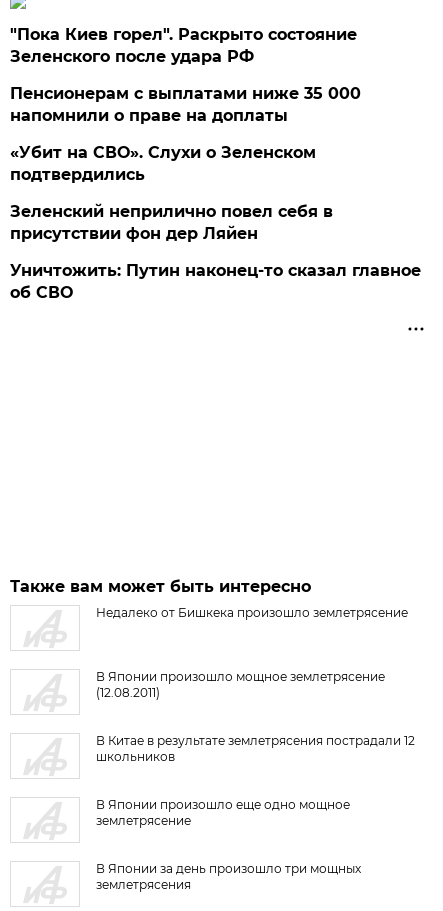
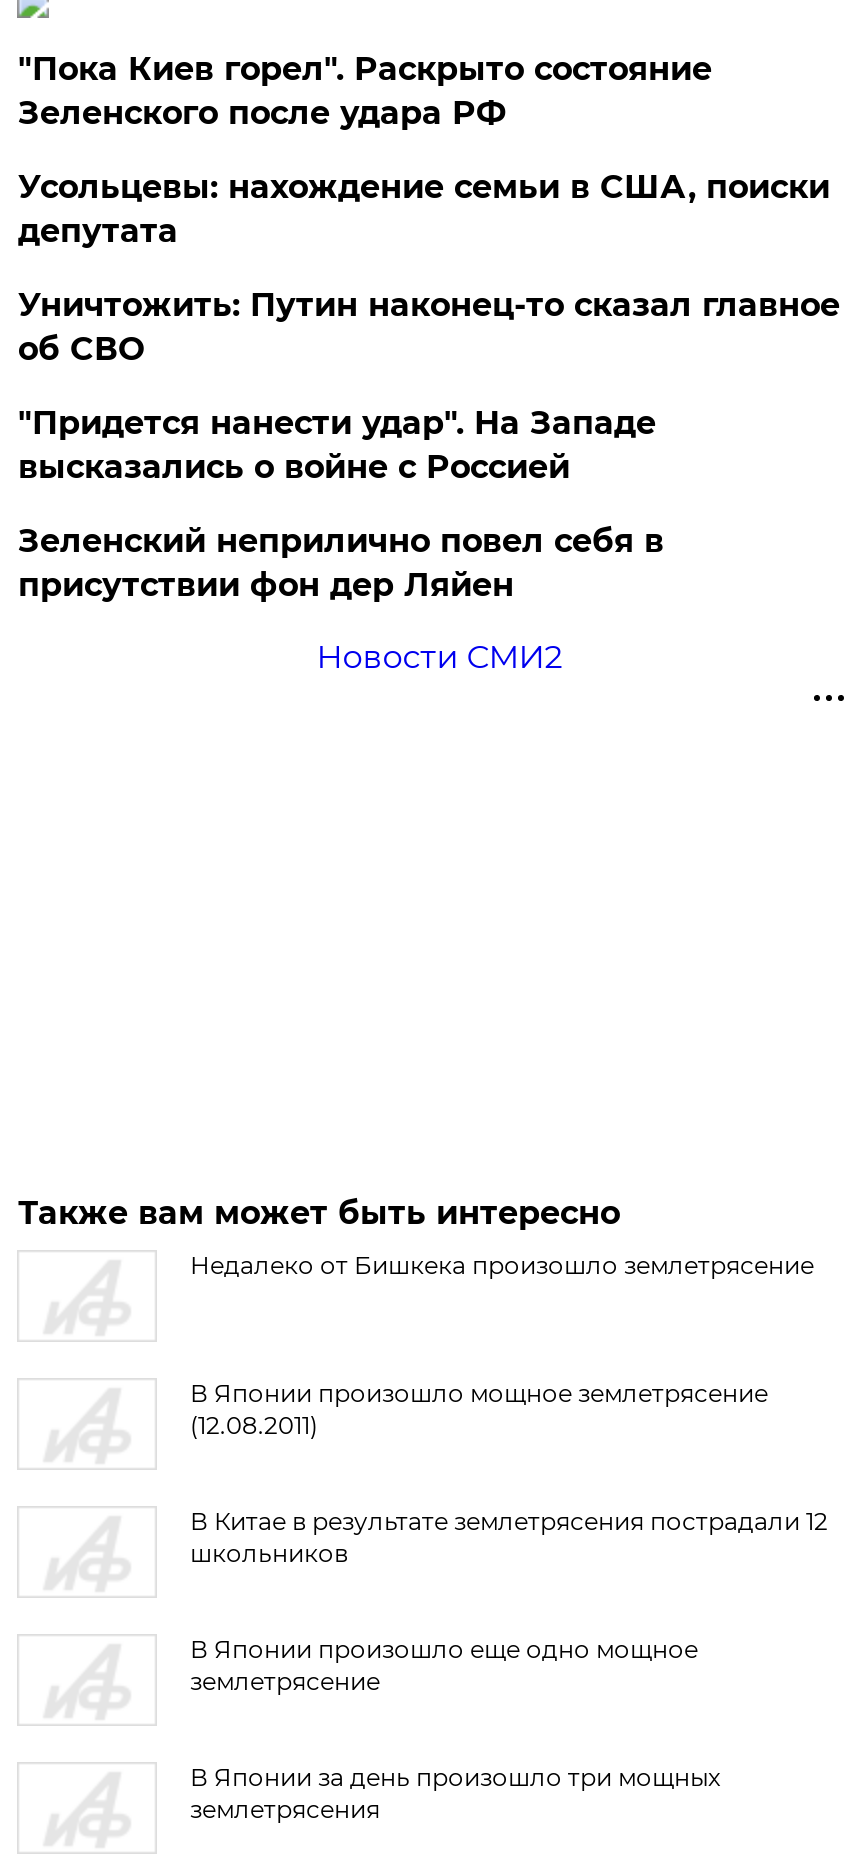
[10,84,361,184] Пенсионерам с выплатами ниже 35 000 | напомнили о праве на доплаты | «Убит на СВО». Слухи о Зеленском | подтвердились -> [18,168,830,486] Усольцевы: нахождение семьи в США, поиски | депутата | "Придется нанести удар". На Западе | высказались о войне с Россией
moved [10,202,333,243] -> [18,522,664,604]: Зеленский неприлично повел cебя в | присутствии фон дер Ляйен
none -> [316,638,562,676] Новости СМИ2
moved [10,261,421,302] -> [18,286,840,368]: Уничтожить: Путин наконец-то сказал главное | об СВО

